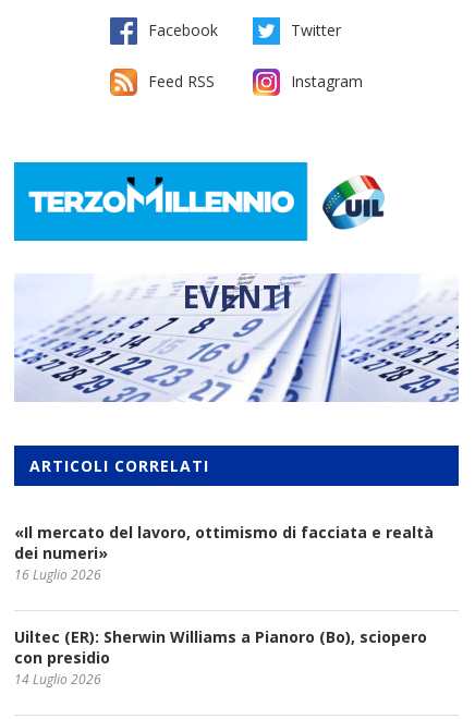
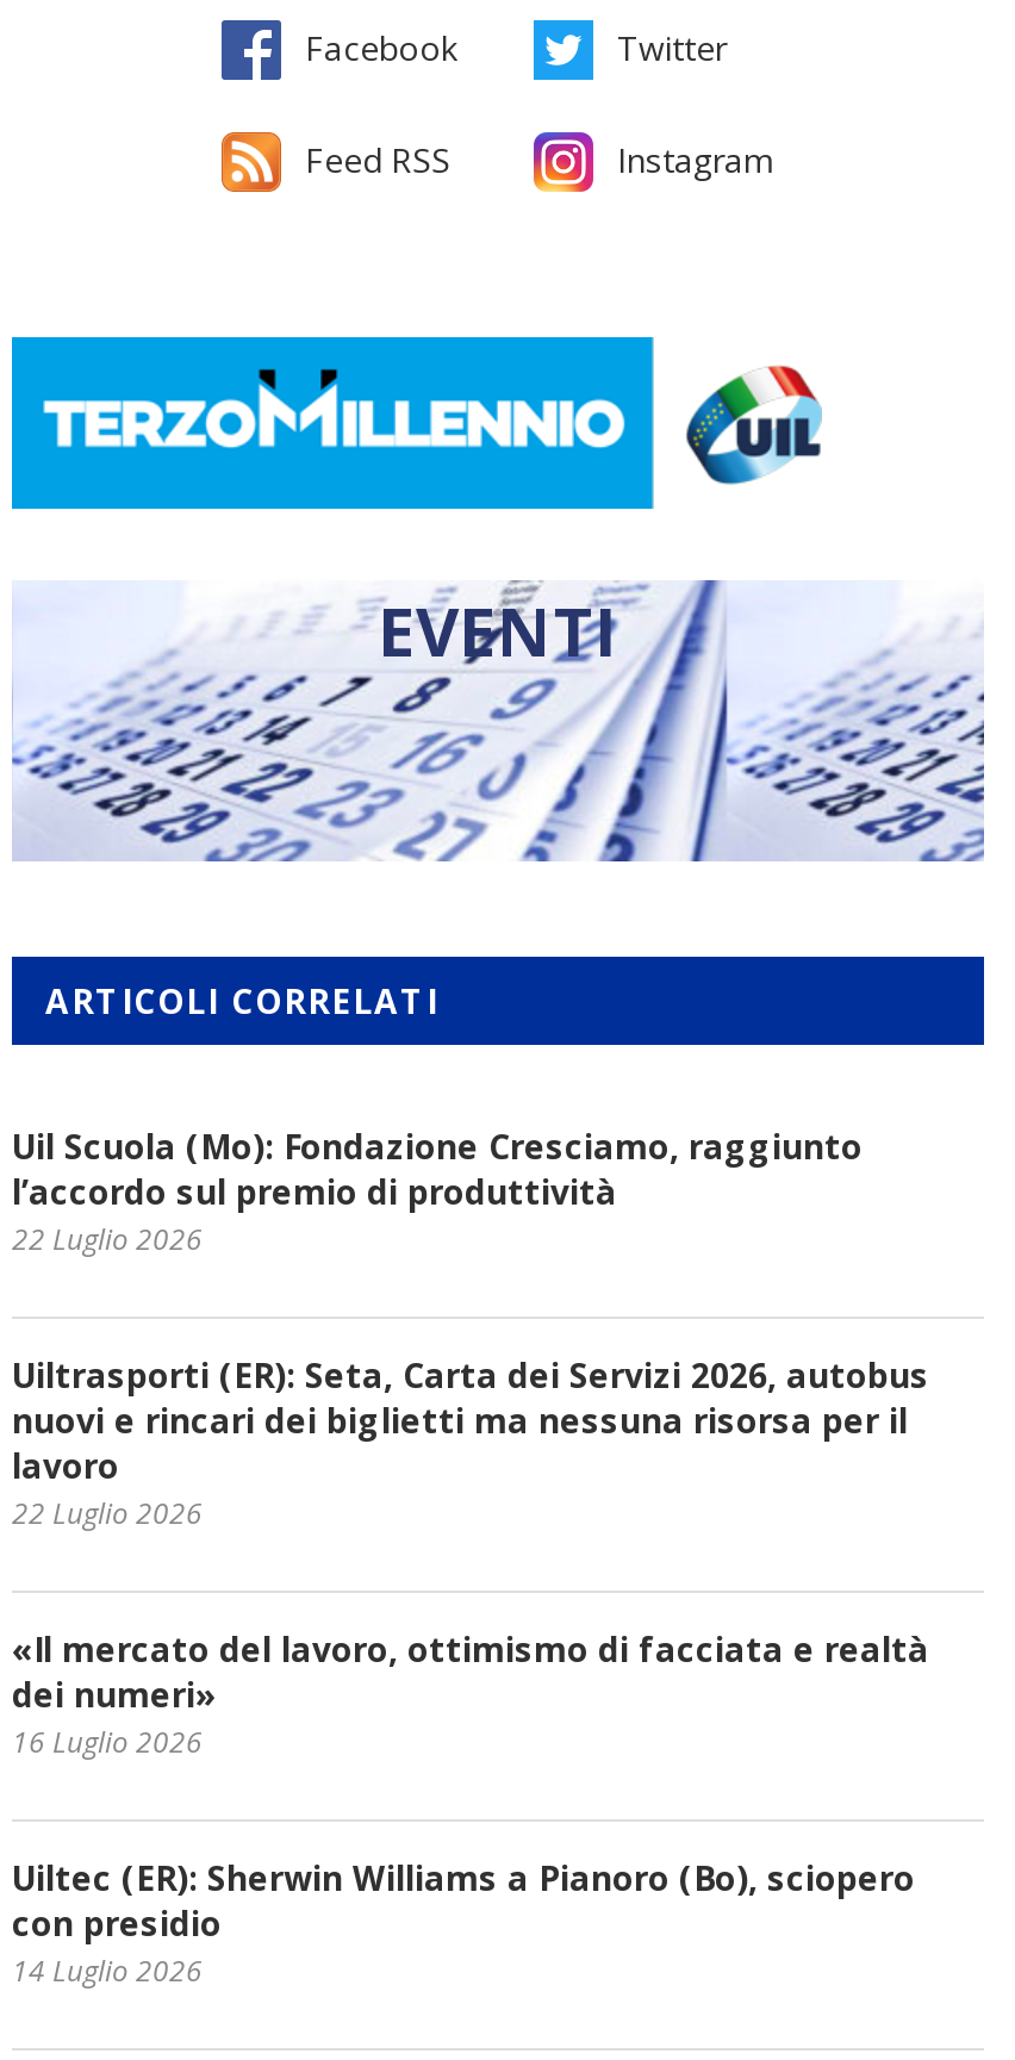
none -> [12,1124,929,1534] Uil Scuola (Mo): Fondazione Cresciamo, raggiunto | l’accordo sul premio di produttività | 22 Luglio 2026 | Uiltrasporti (ER): Seta, Carta dei Servizi 2026, autobus | nuovi e rincari dei biglietti ma nessuna risorsa per il | lavoro | 22 Luglio 2026

